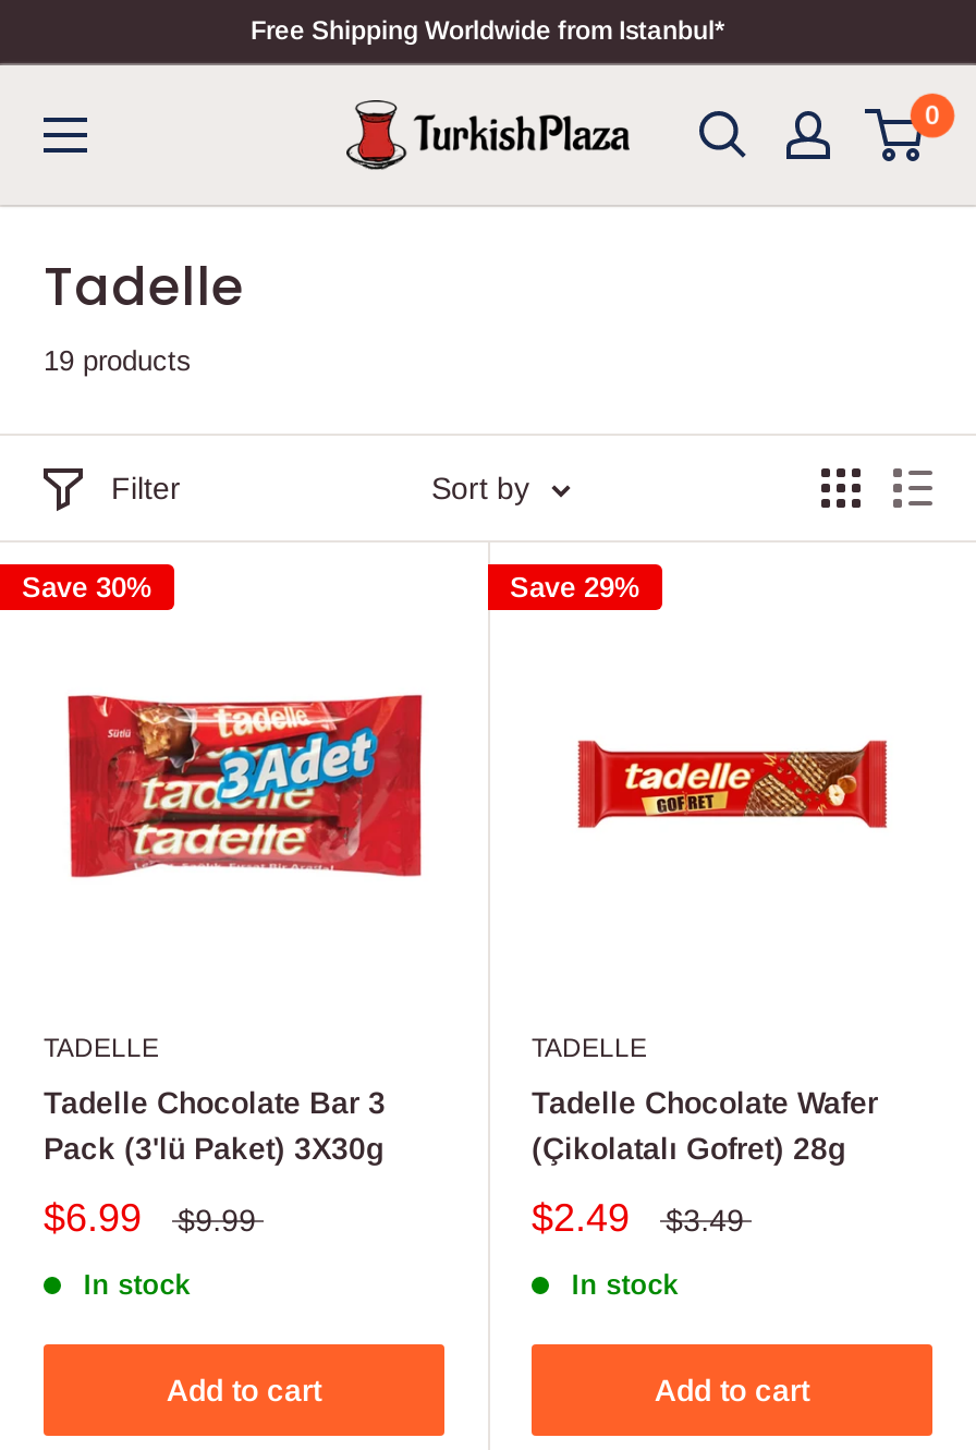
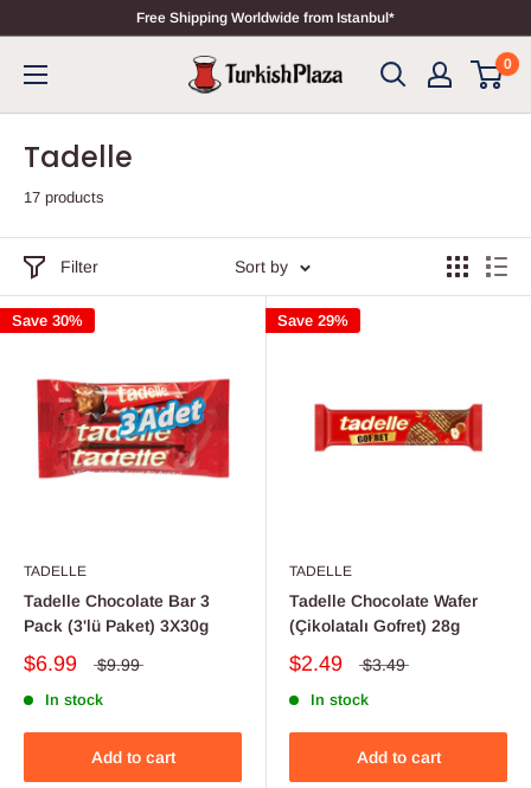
[44,344,192,377] 19 products -> [24,188,104,206] 17 products

